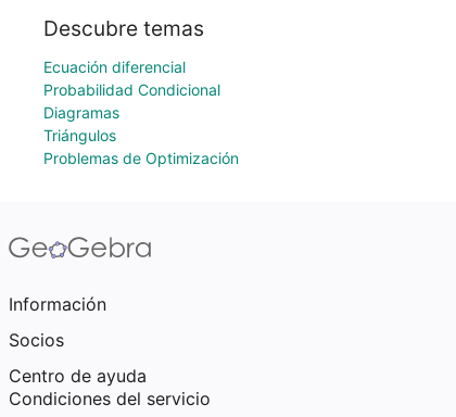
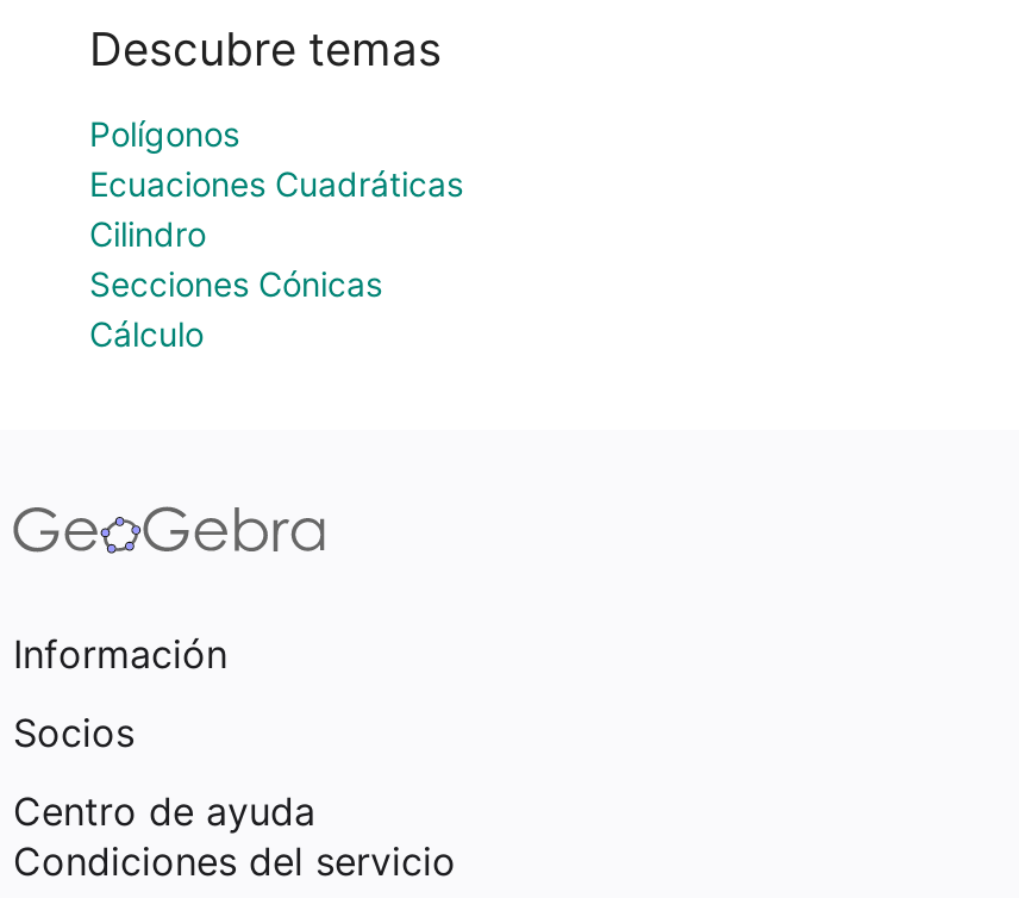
[43,58,239,167] Ecuación diferencial | Probabilidad Condicional | Diagramas | Triángulos | Problemas de Optimización -> [89,113,463,354] Polígonos | Ecuaciones Cuadráticas | Cilindro | Secciones Cónicas | Cálculo

